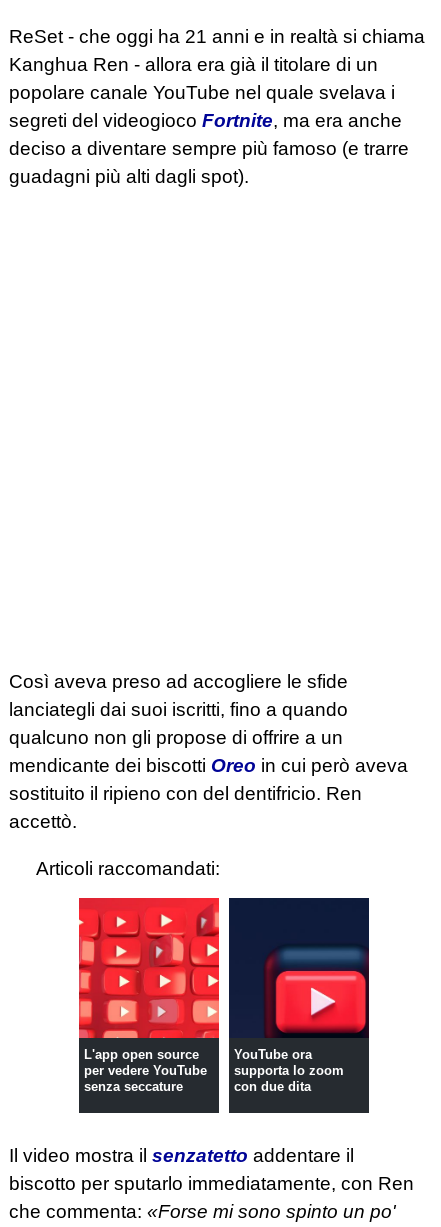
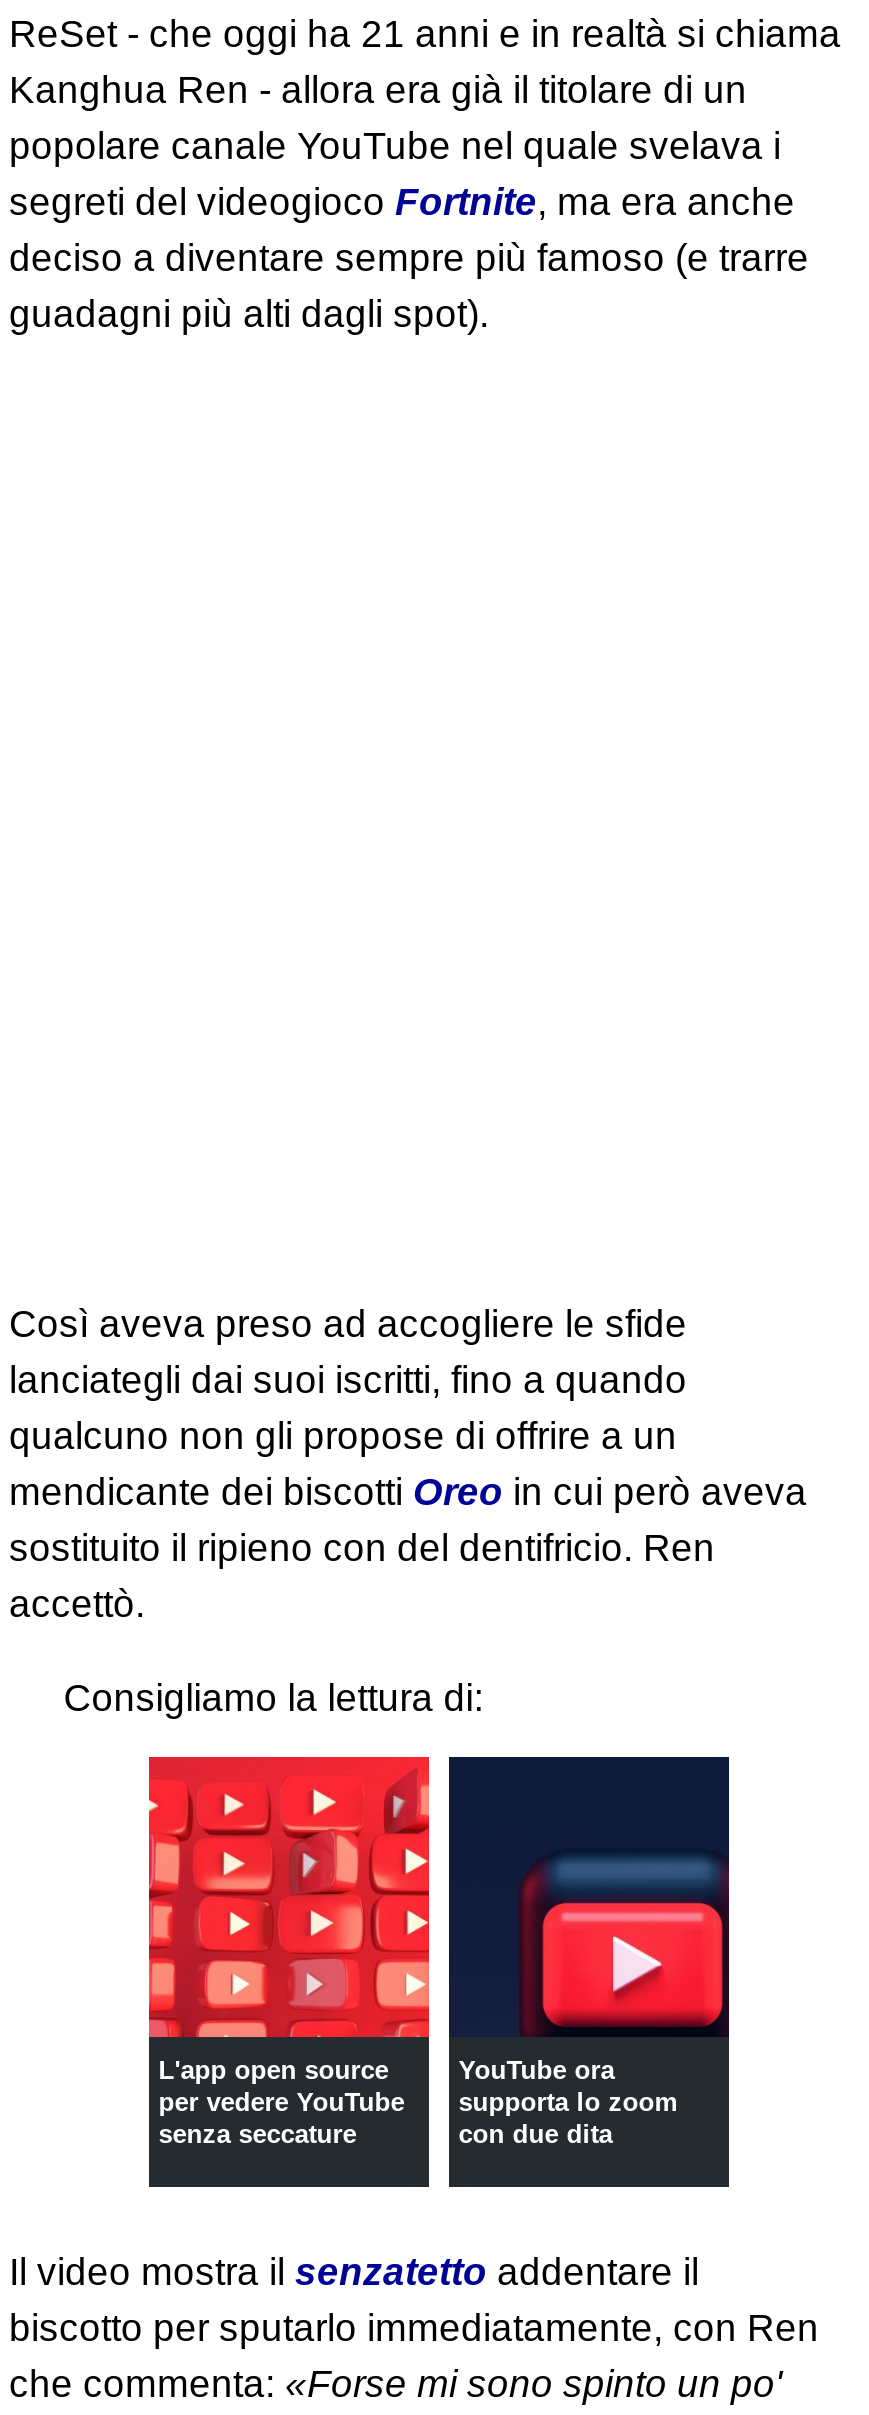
[36,858,220,879] Articoli raccomandati: -> [63,1677,483,1719] Consigliamo la lettura di:

